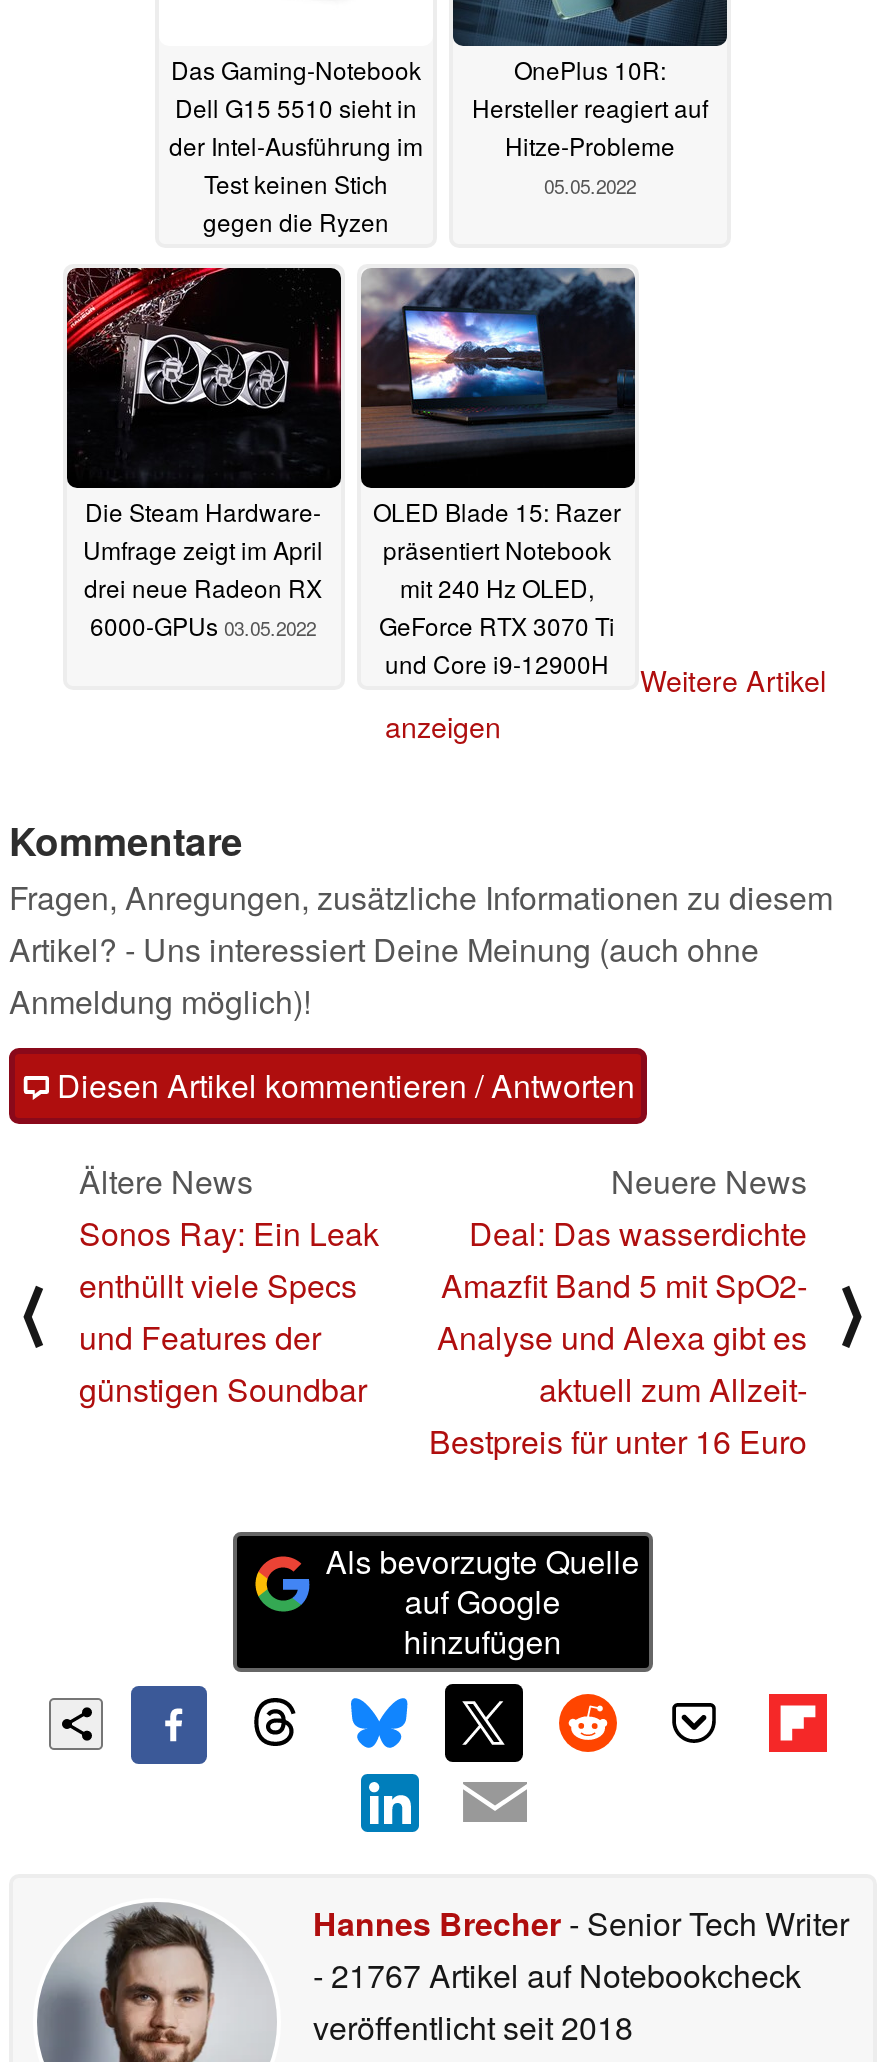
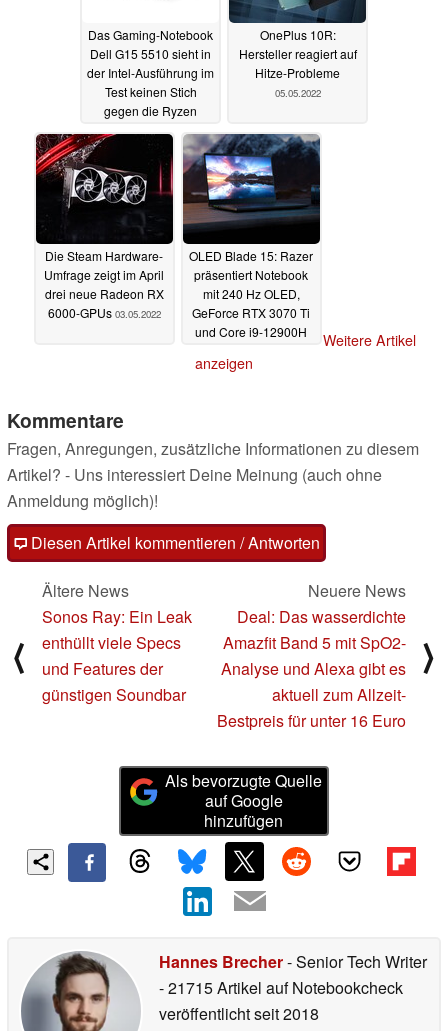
[313,1953,801,1999] - 21767 Artikel auf Notebookcheck -> [159,976,403,999] - 21715 Artikel auf Notebookcheck

